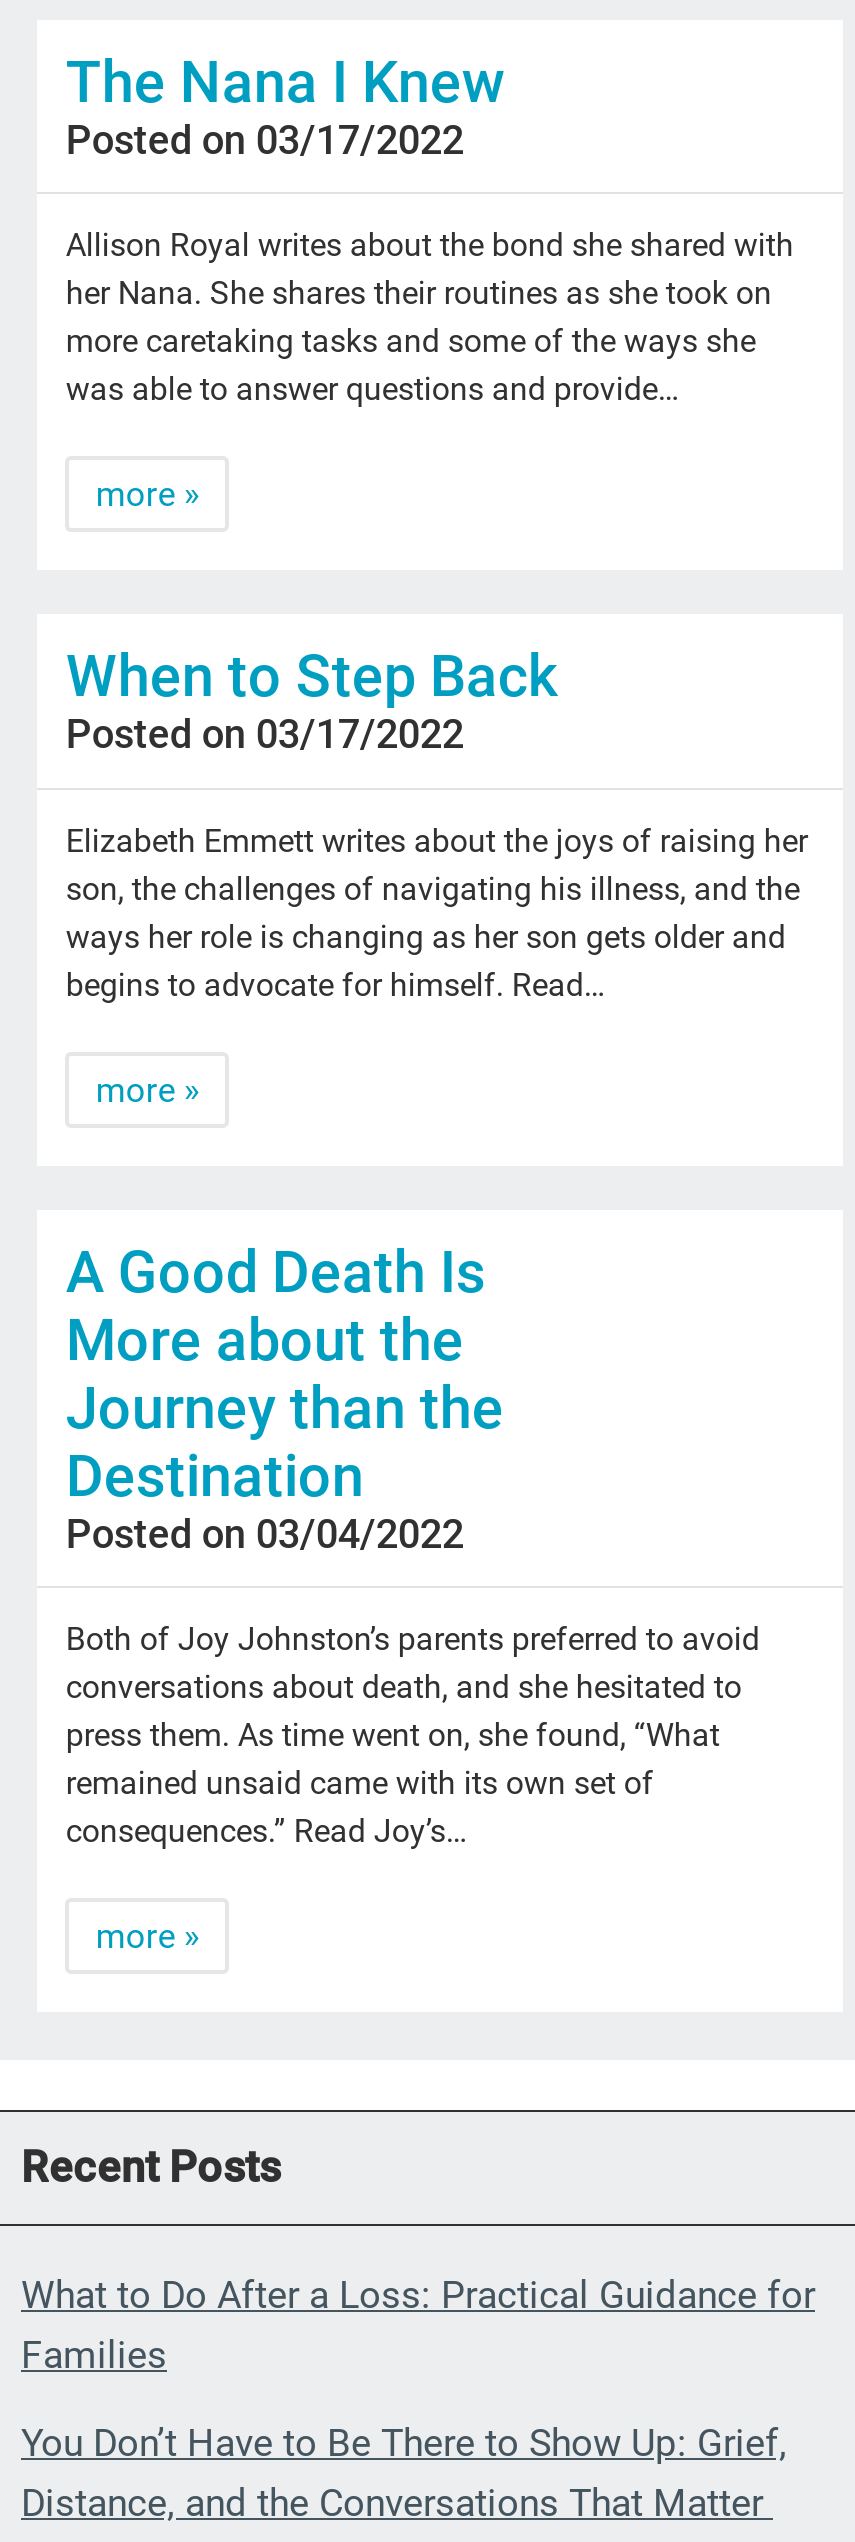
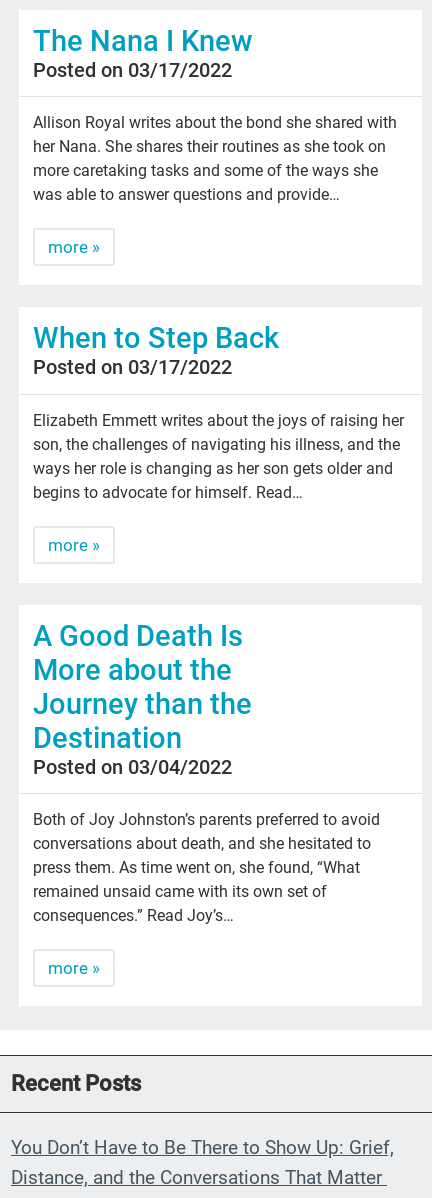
[21,2271,815,2377] What to Do After a Loss: Practical Guidance for | Families -> none

